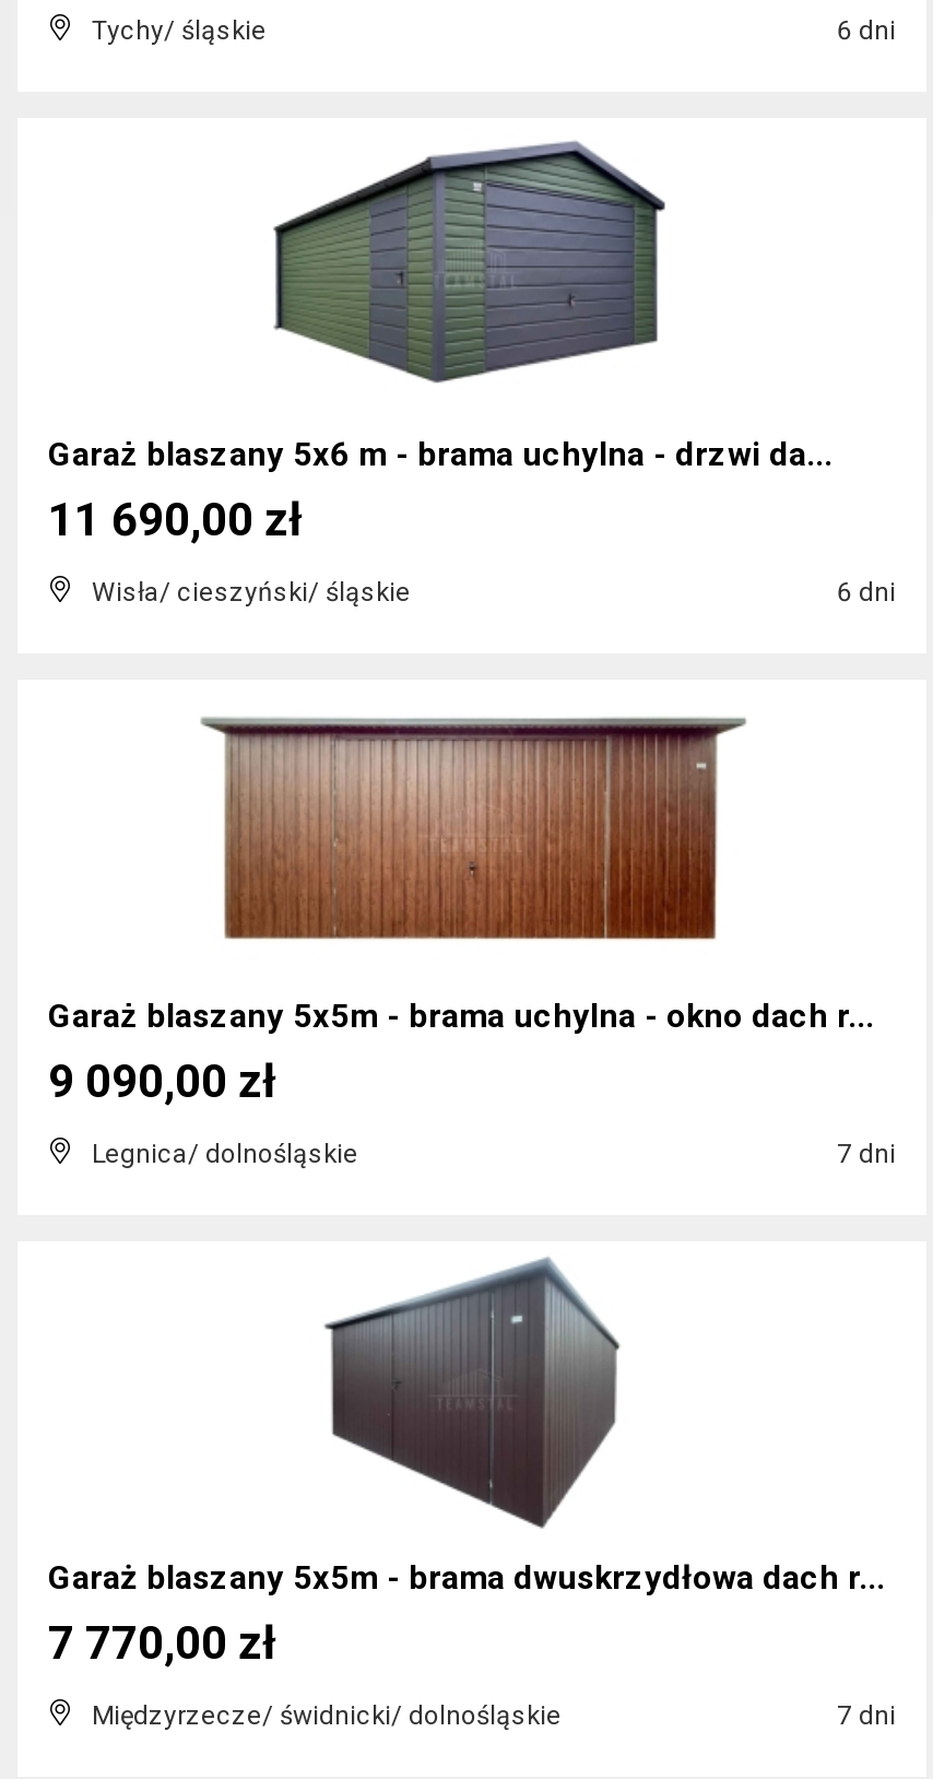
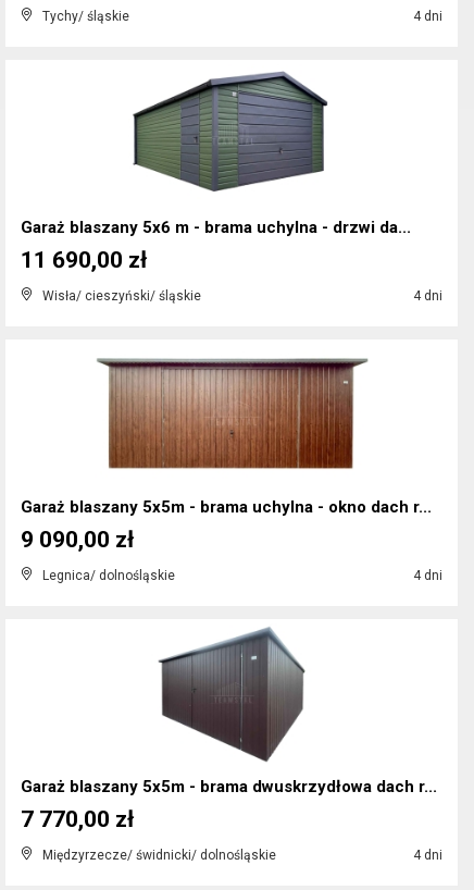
[830,15,896,46] 6 dni -> [410,9,442,24] 4 dni
[830,577,896,608] 6 dni -> [410,288,442,304] 4 dni
[830,1139,896,1169] 7 dni -> [410,568,442,583] 4 dni
[830,1700,896,1731] 7 dni -> [410,848,442,863] 4 dni

